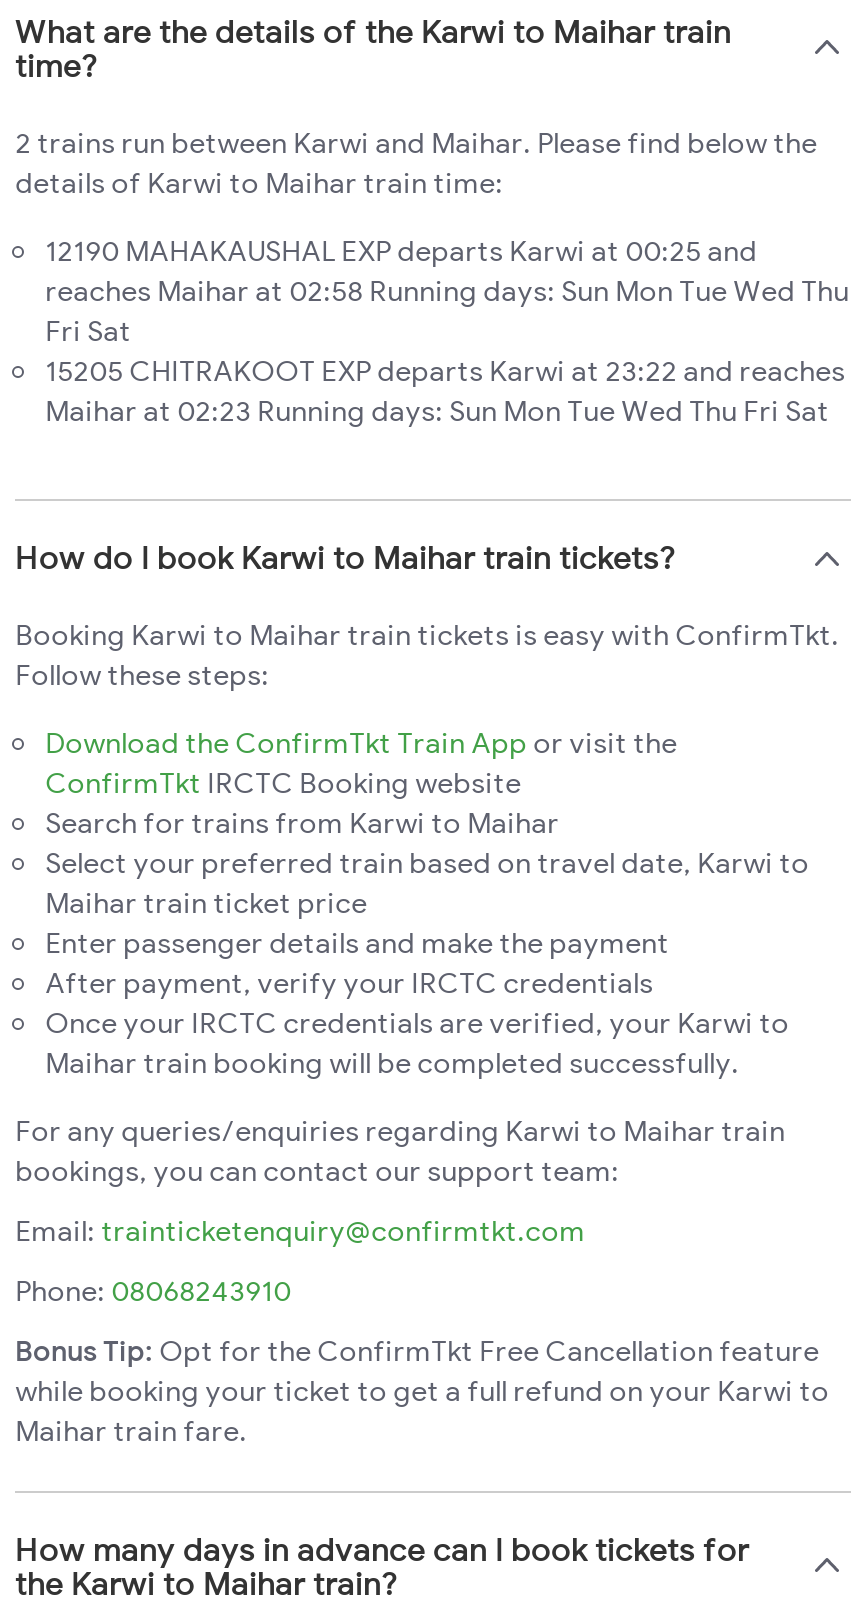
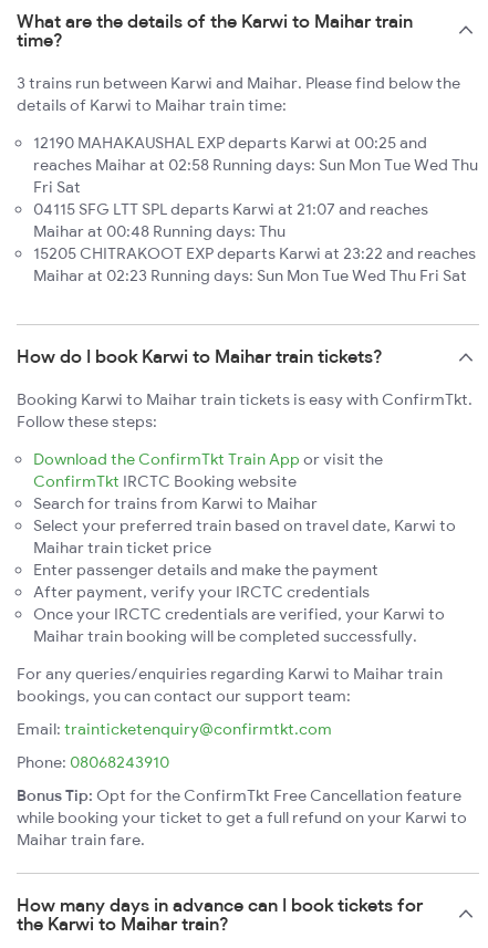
[15,125,817,161] 2 trains run between Karwi and Maihar. Please find below the -> [17,73,460,93] 3 trains run between Karwi and Maihar. Please find below the
none -> [33,199,428,241] 04115 SFG LTT SPL departs Karwi at 21:07 and reaches | Maihar at 00:48 Running days: Thu

